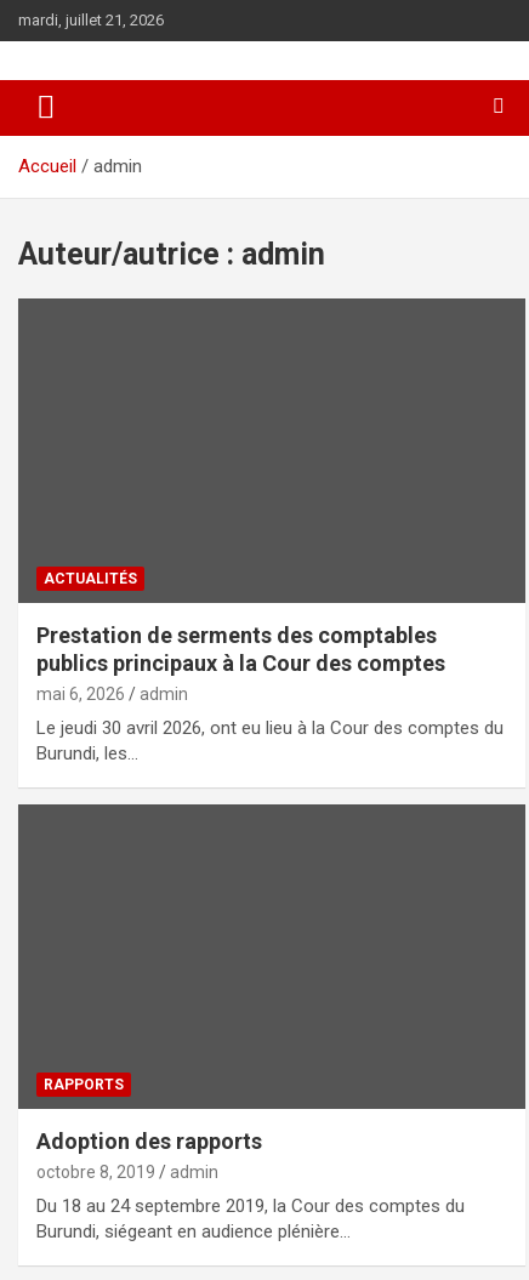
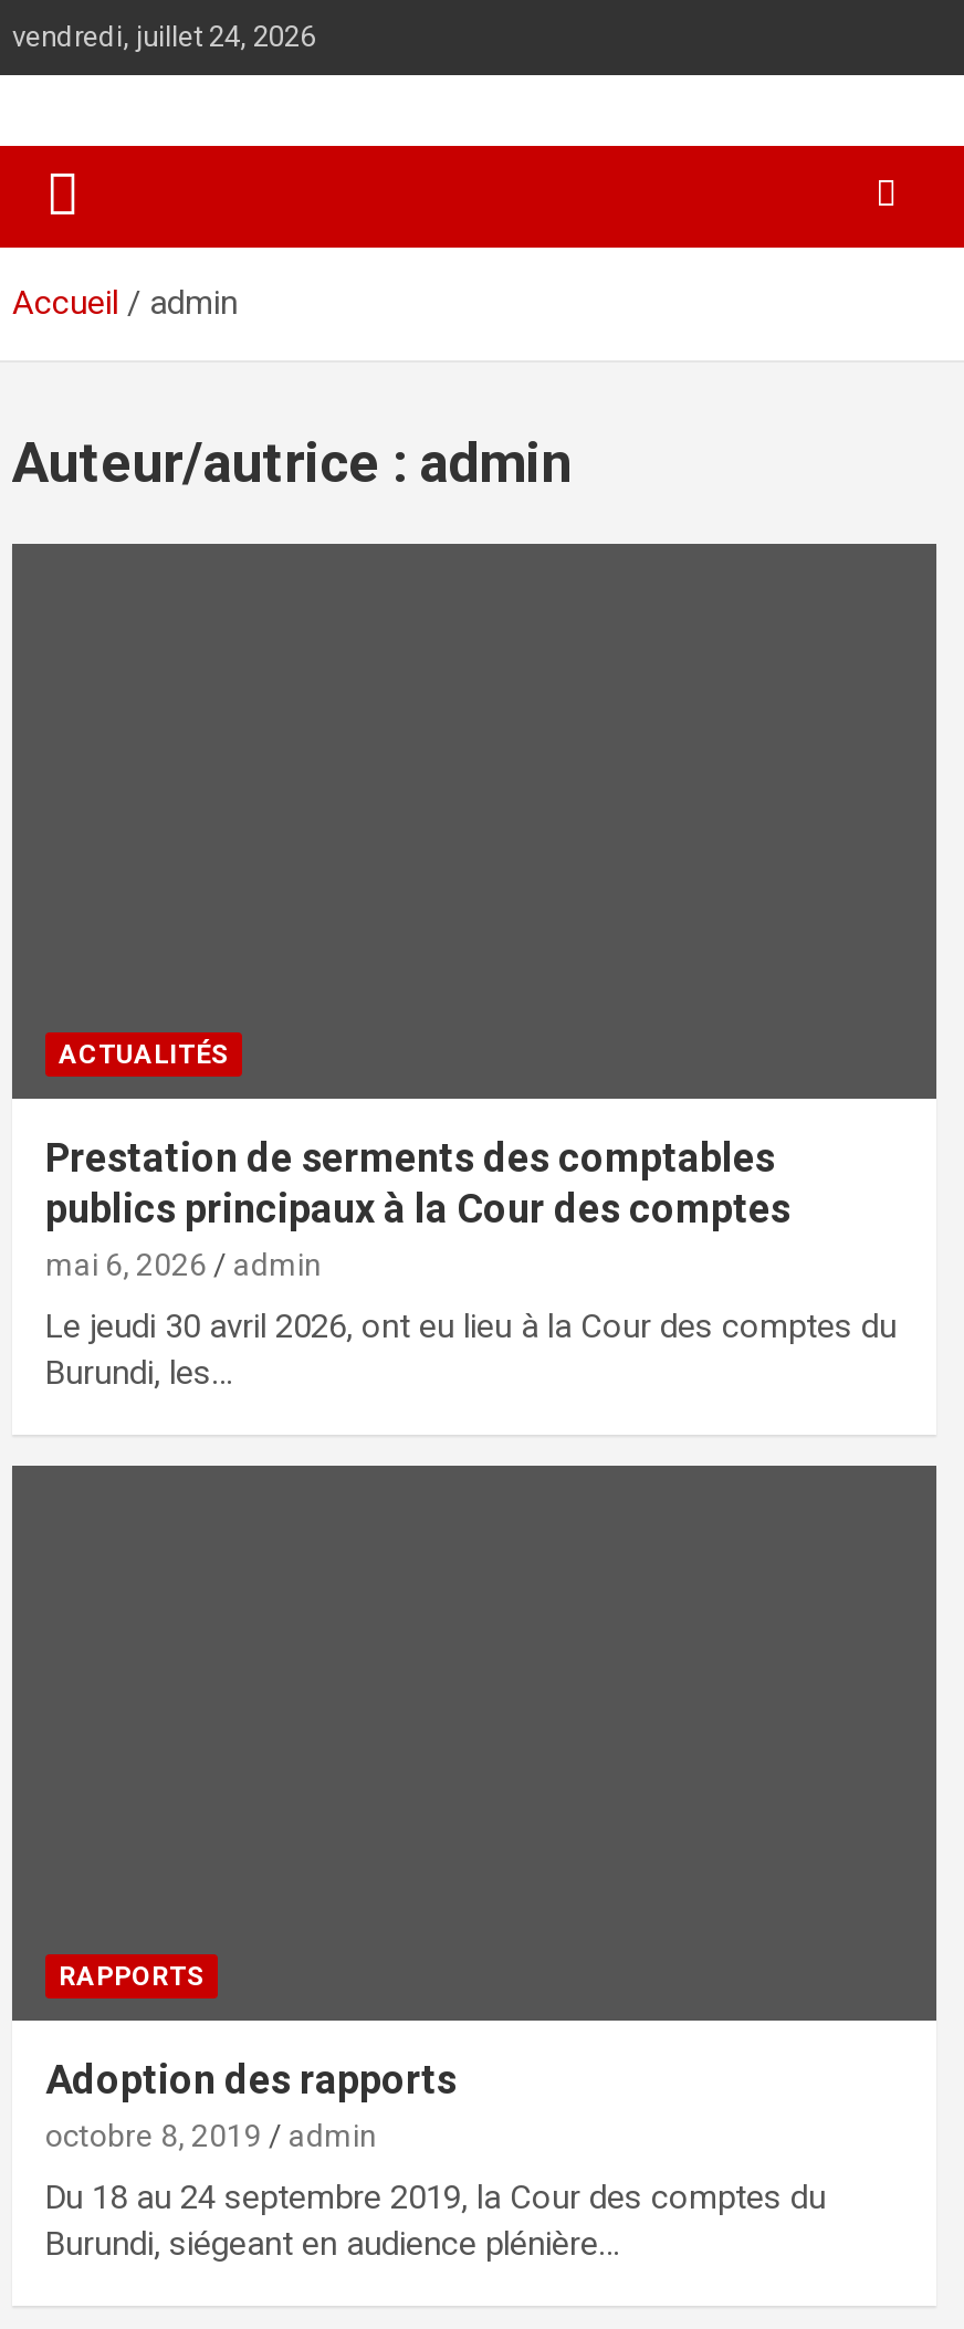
[18,11,164,29] mardi, juillet 21, 2026 -> [12,20,315,53] vendredi, juillet 24, 2026

